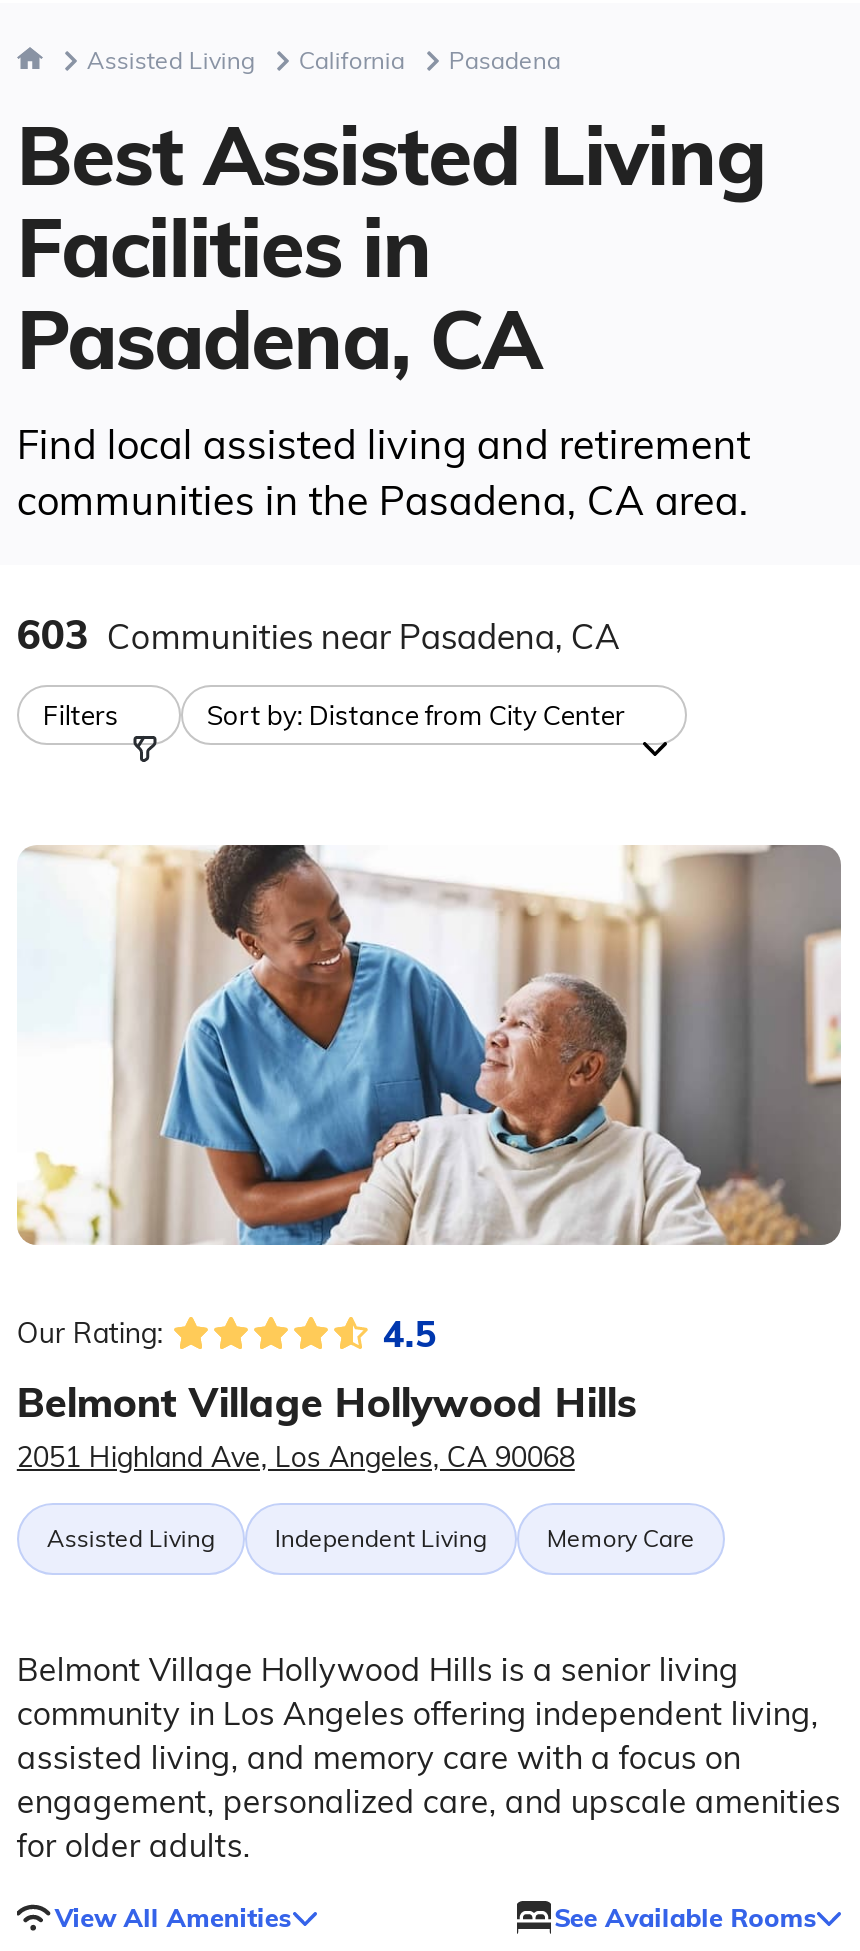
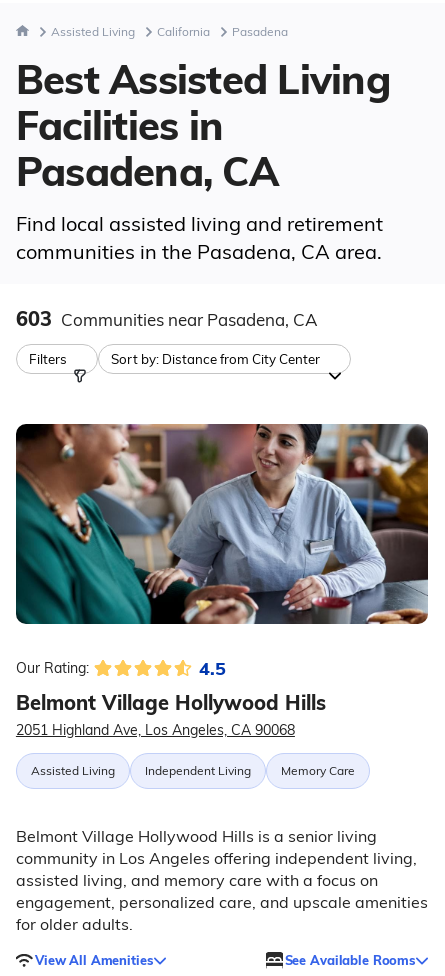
[15,843,843,1247] [image] -> [15,423,429,625] [image]

